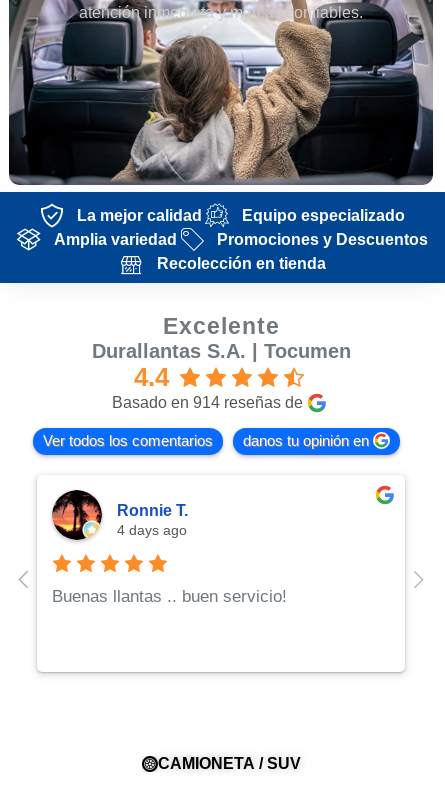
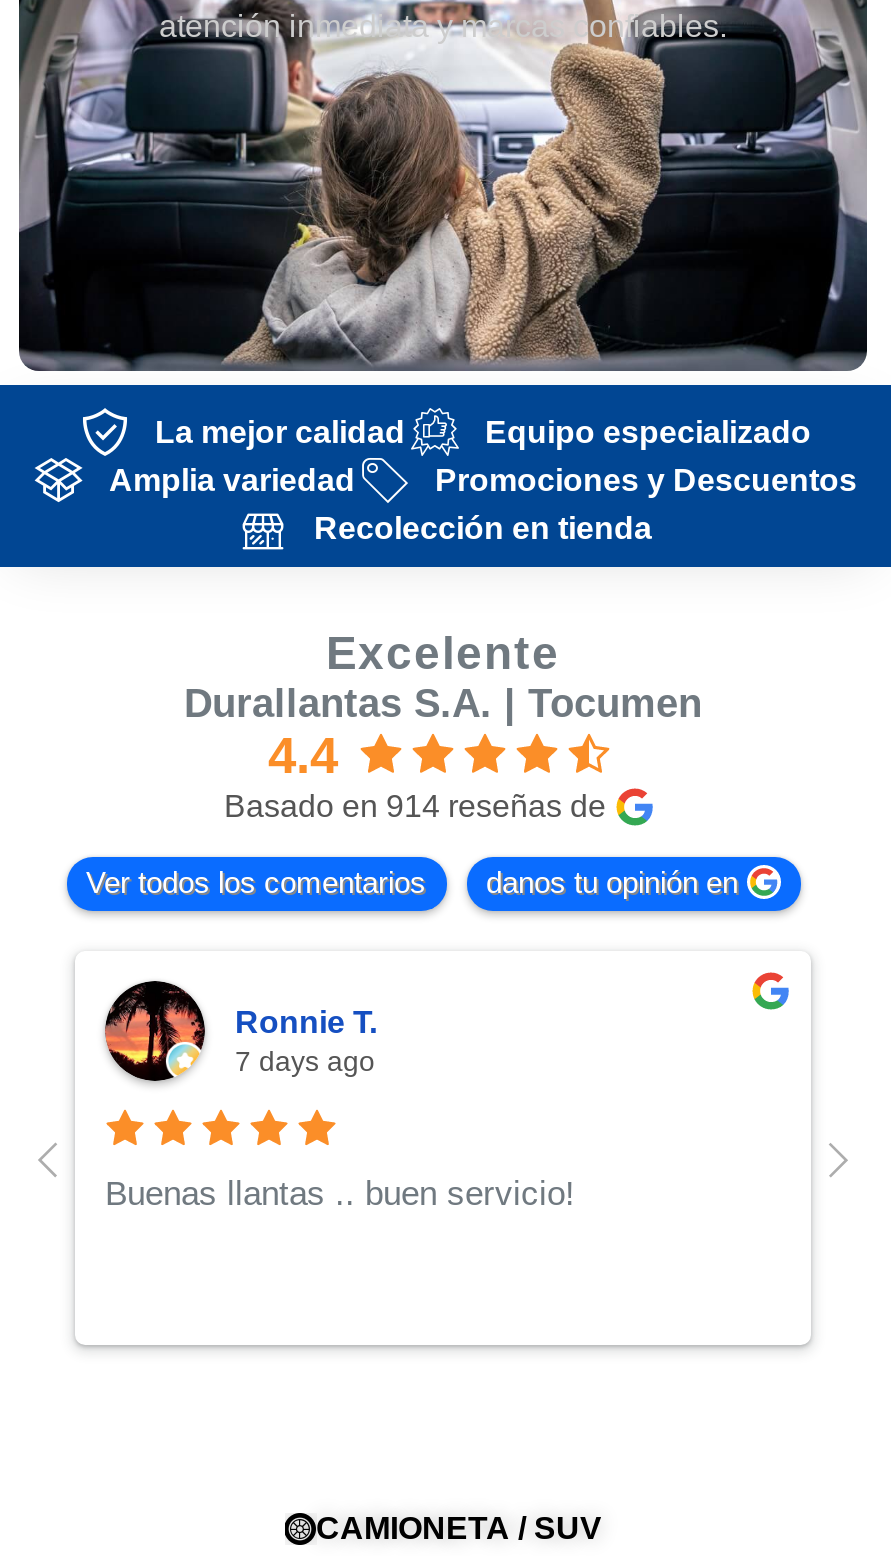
[117,522,187,538] 4 days ago -> [235,1044,375,1076] 7 days ago

